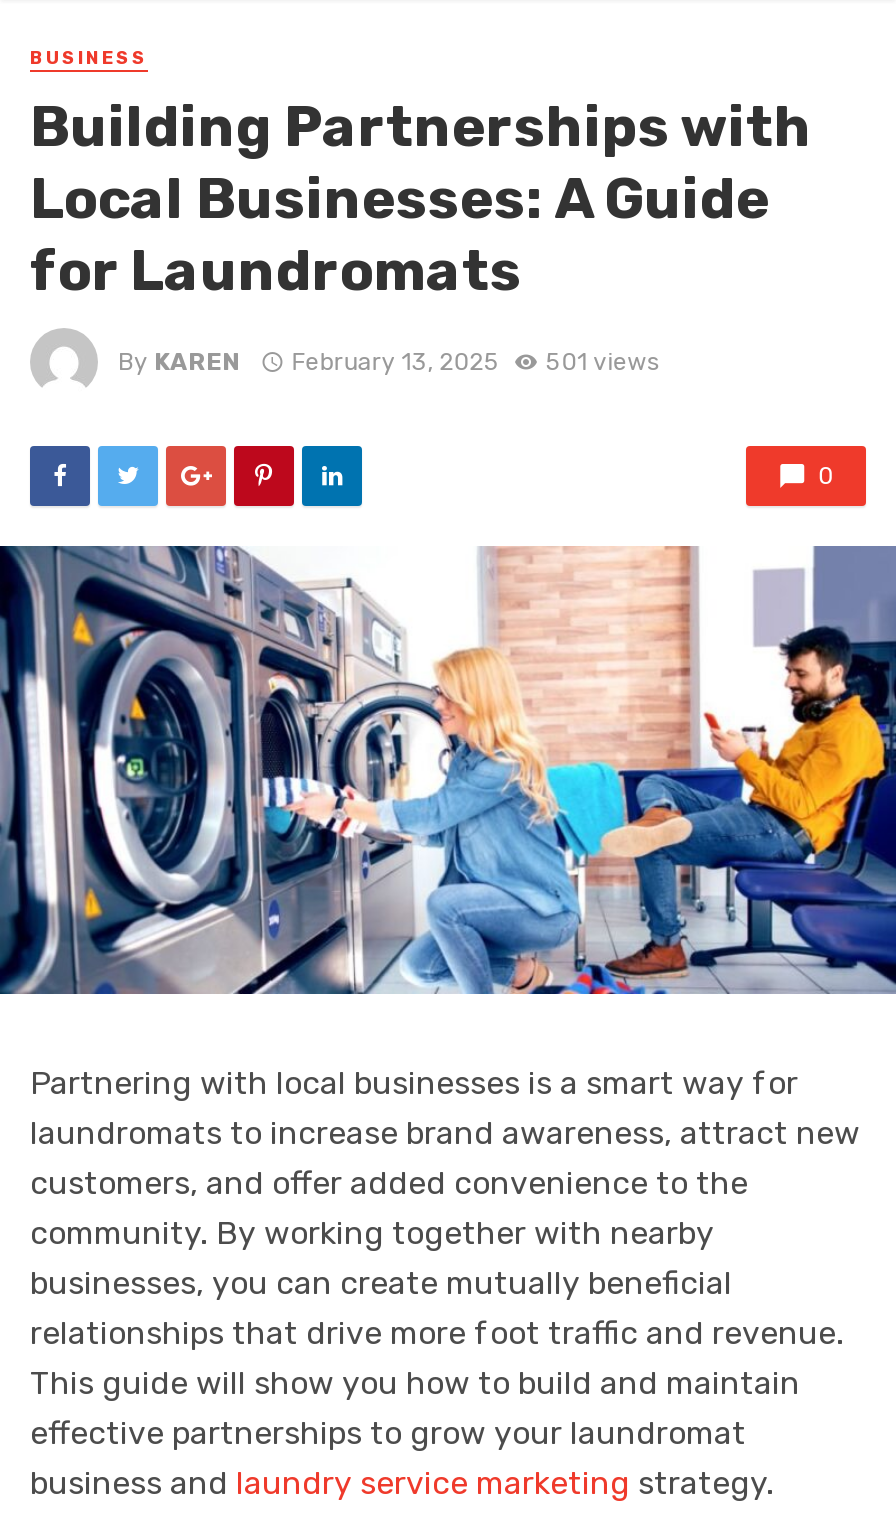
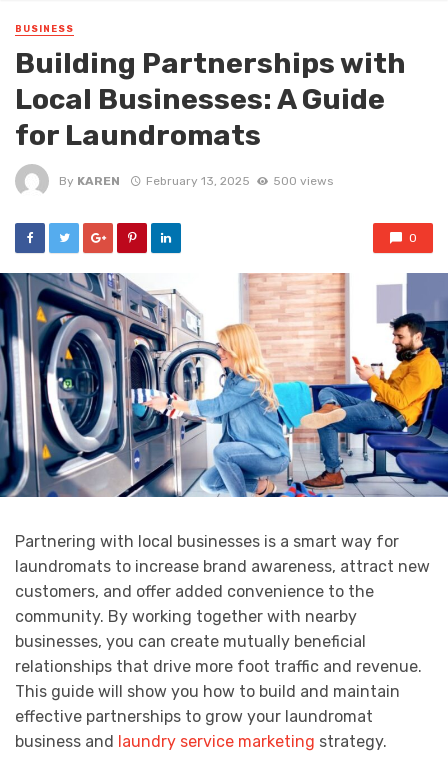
[118,347,659,375] By KAREN February 13, 2025 501 views -> [59,174,333,188] By KAREN February 13, 2025 500 views

